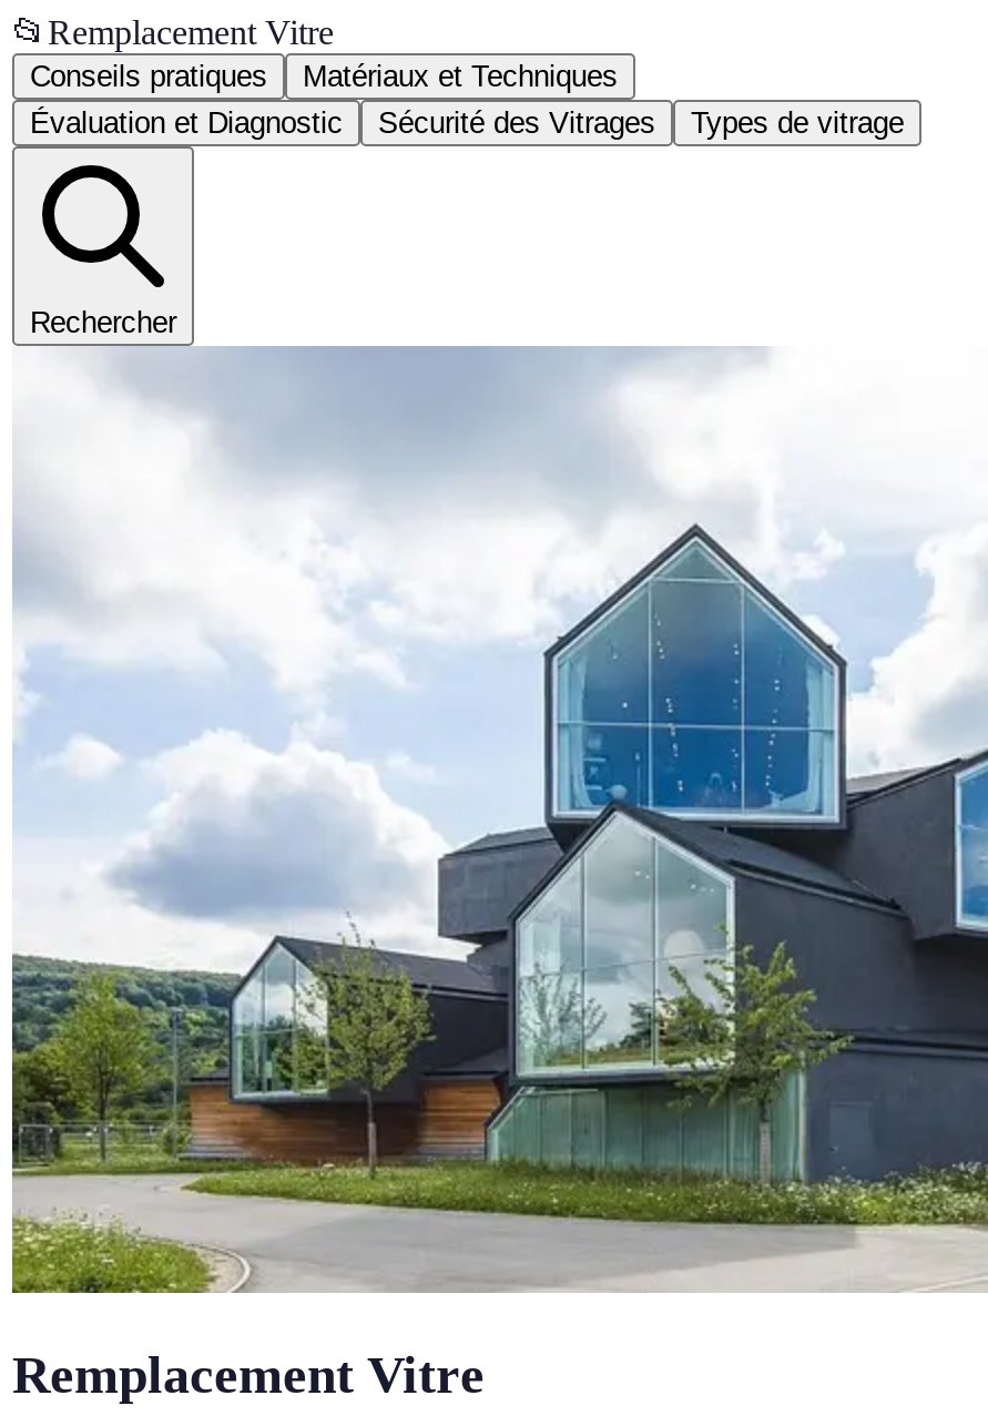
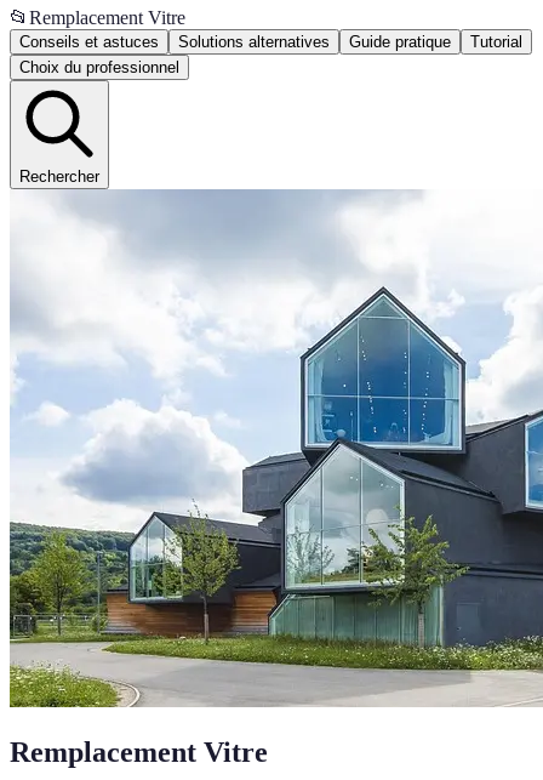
[30,60,904,140] Conseils pratiques | Matériaux et Techniques | Évaluation et Diagnostic | Sécurité des Vitrages | Types de vitrage -> [19,33,522,76] Conseils et astuces | Solutions alternatives | Guide pratique | Tutorial | Choix du professionnel

